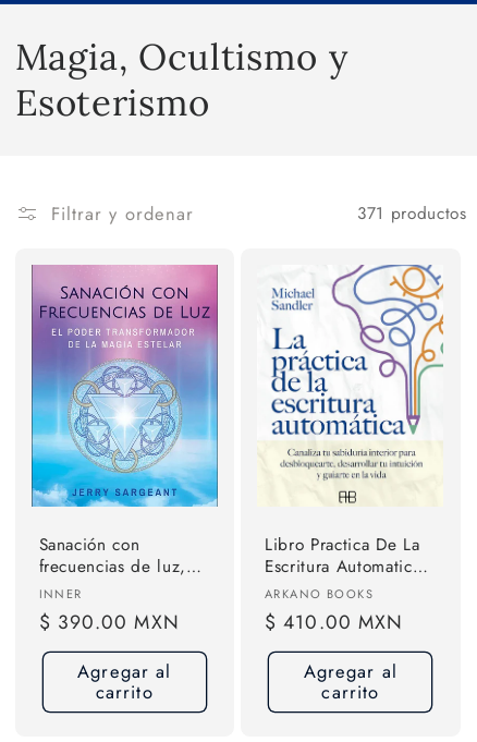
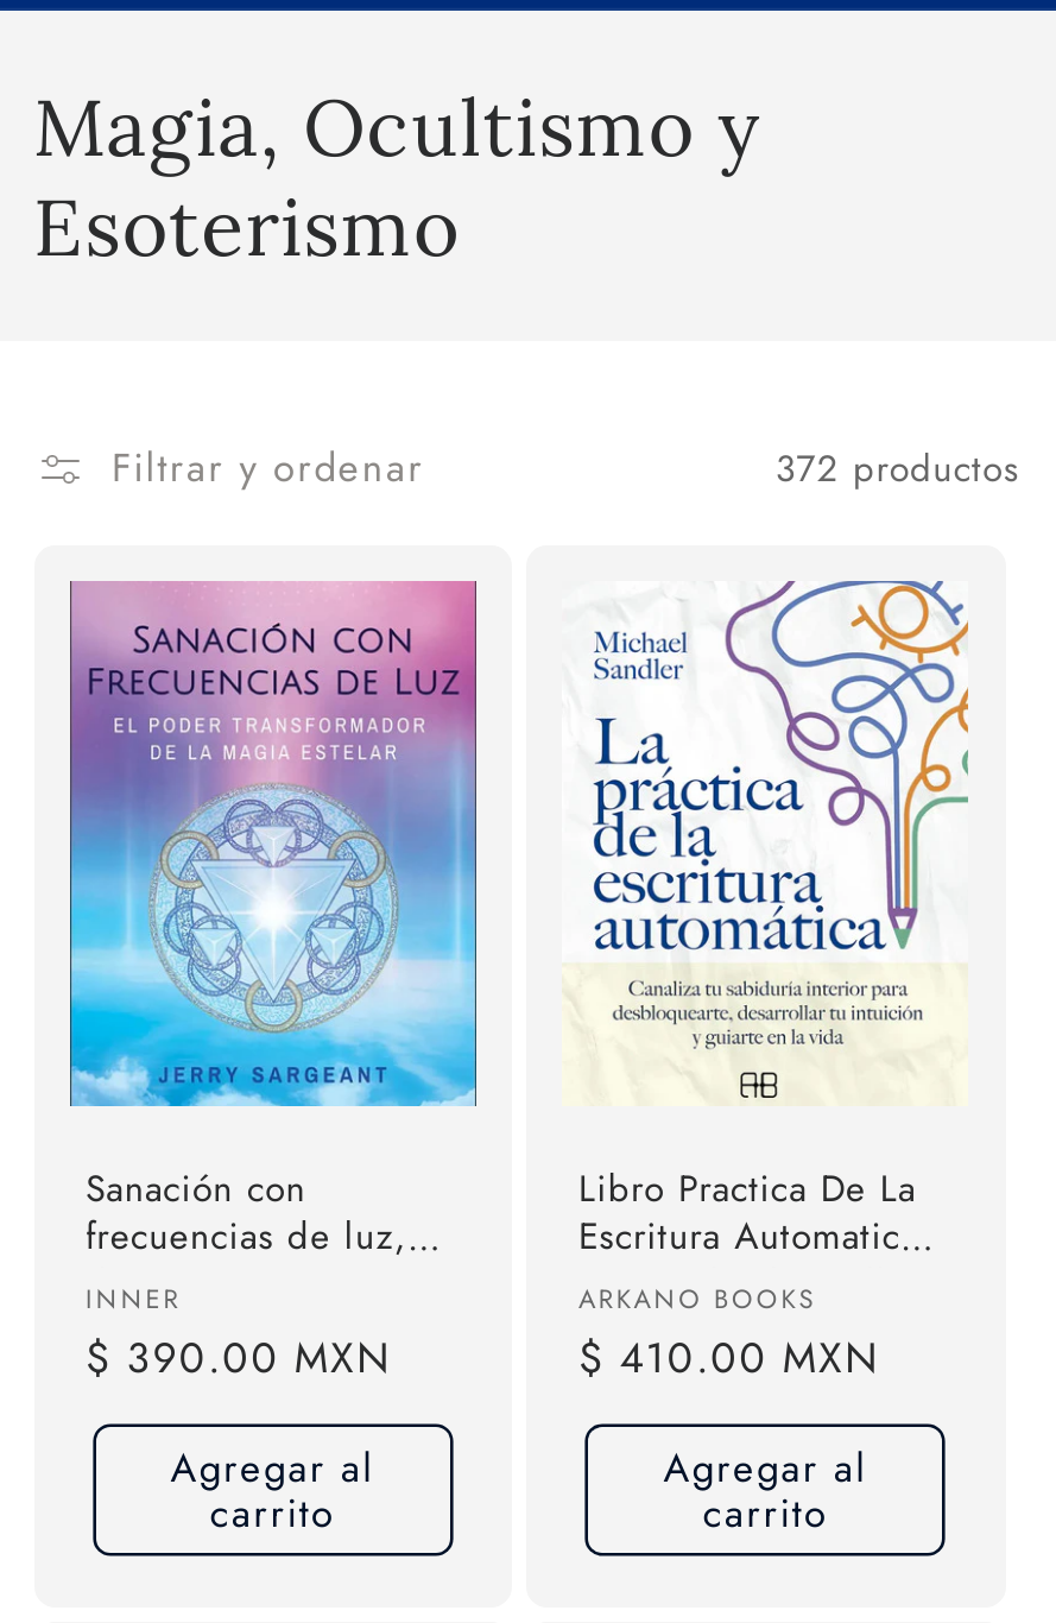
[357,202,467,226] 371 productos -> [775,442,1019,495] 372 productos

